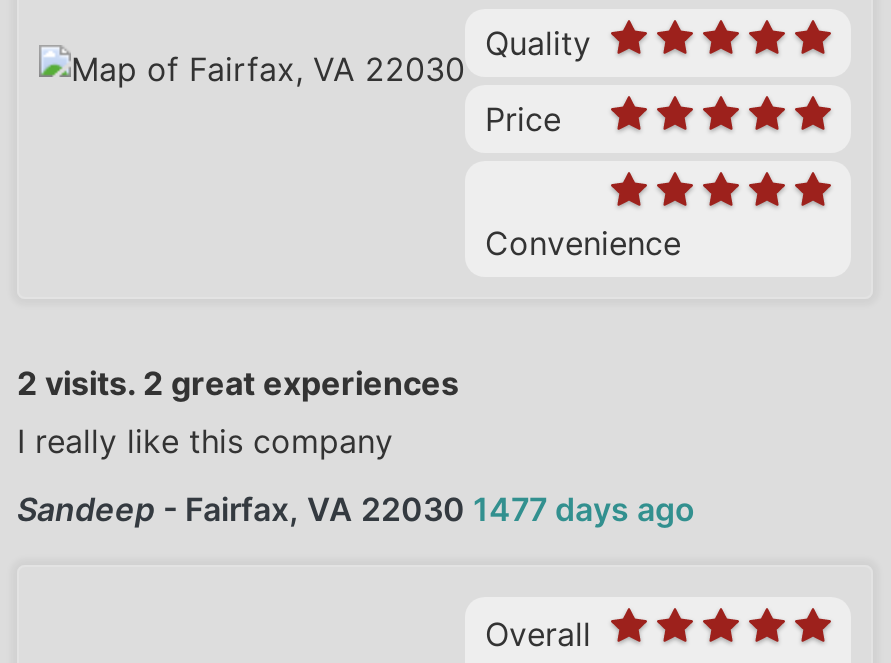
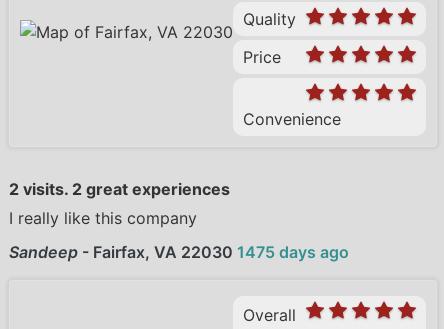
[17,489,695,529] Sandeep - Fairfax, VA 22030 1477 days ago -> [9,242,349,262] Sandeep - Fairfax, VA 22030 1475 days ago

